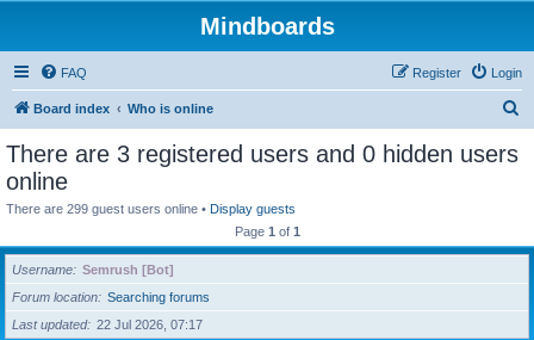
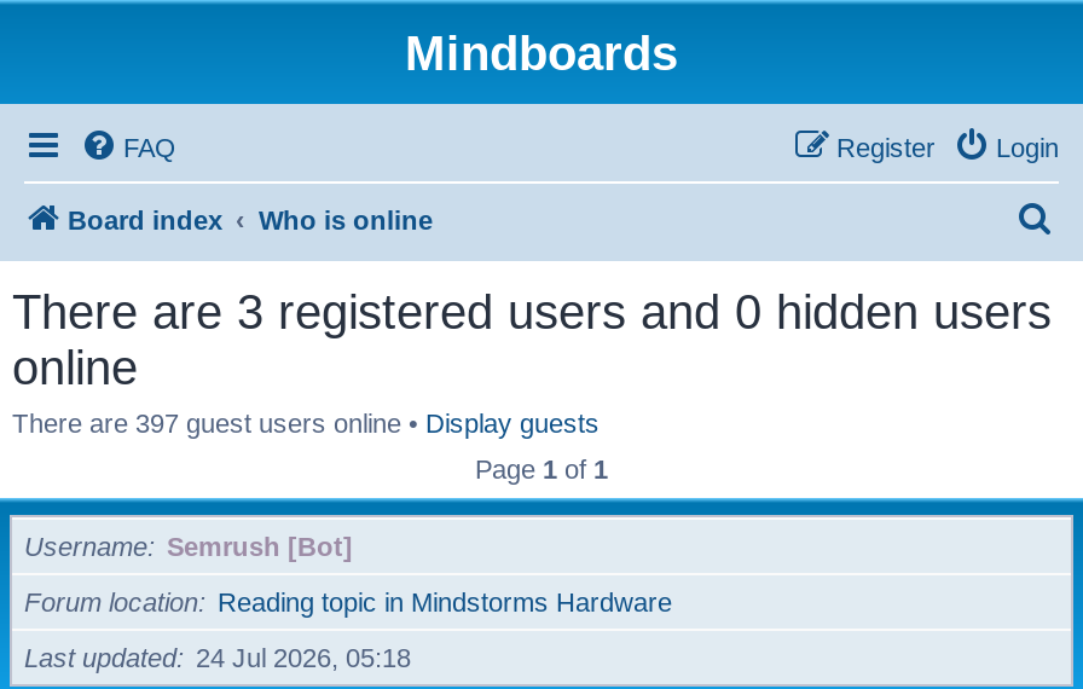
[6,202,296,216] There are 299 guest users online • Display guests -> [12,409,600,438] There are 397 guest users online • Display guests
[107,289,210,304] Searching forums -> [218,586,672,615] Reading topic in Mindstorms Hardware
[12,317,203,331] Last updated 22 Jul 2026, 07:17 -> [24,642,411,671] Last updated 24 Jul 2026, 05:18

